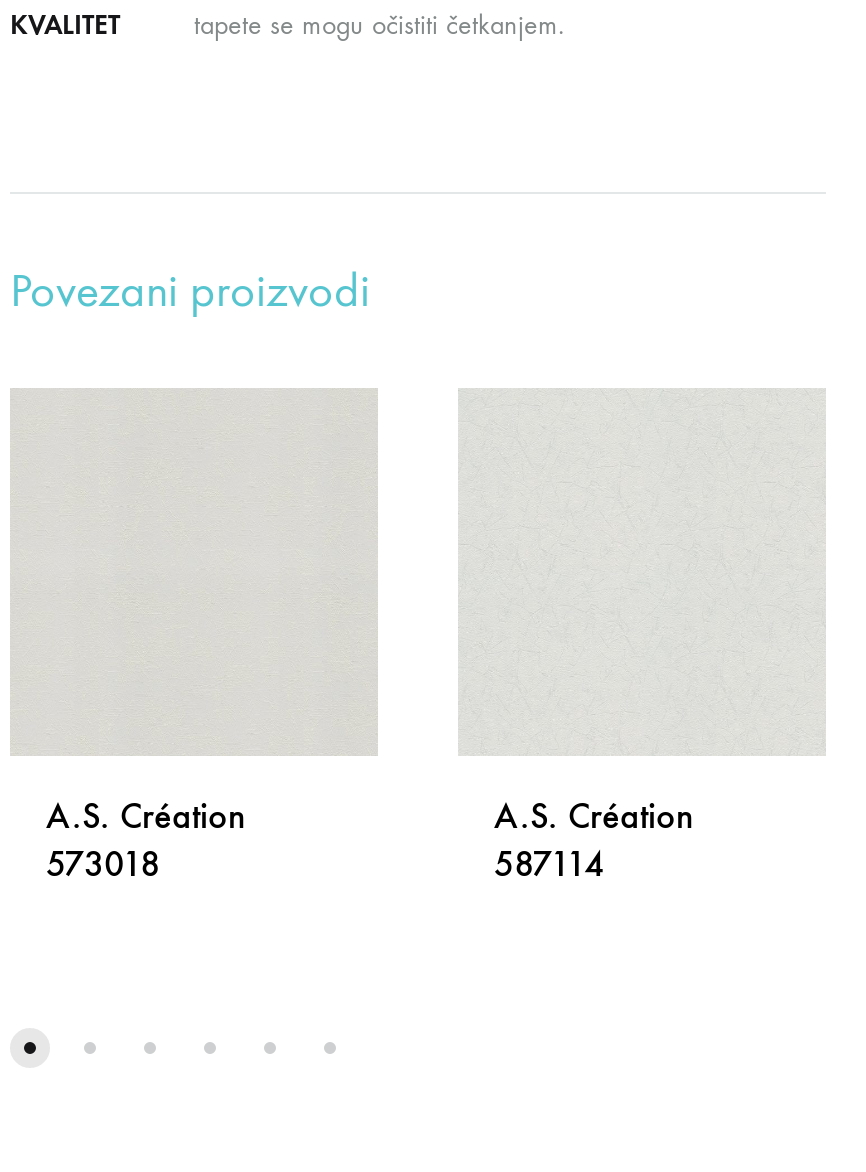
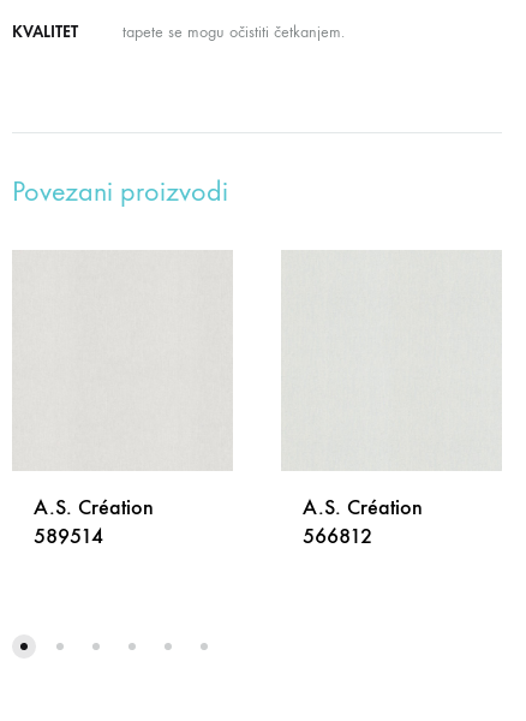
[46,842,160,886] 573018 -> [34,523,103,549] 589514
[494,842,604,886] 587114 -> [303,523,372,549] 566812

